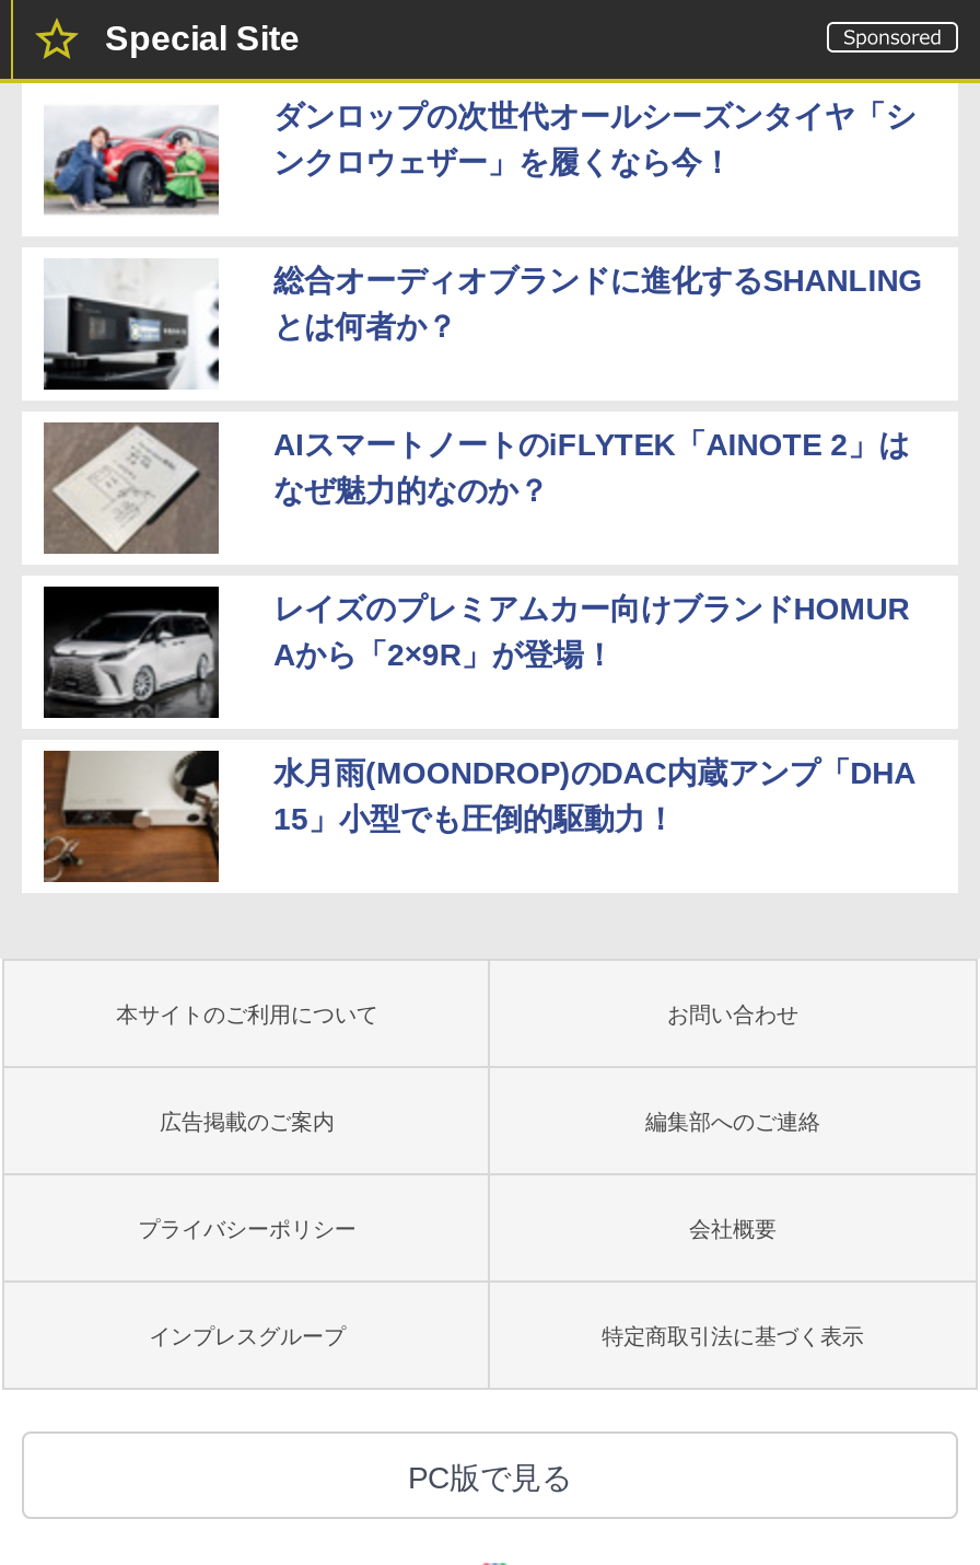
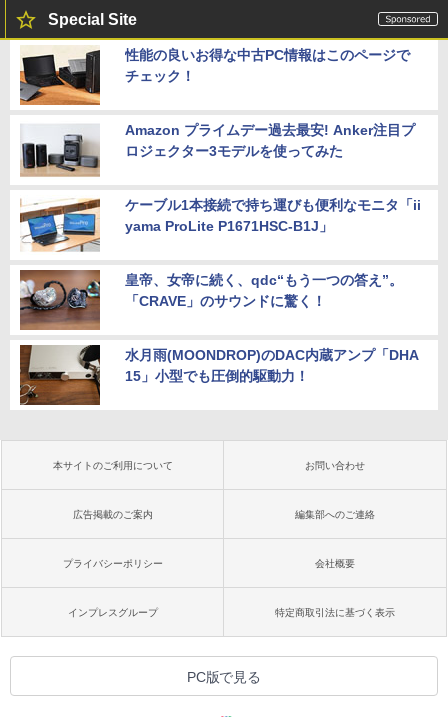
[44,98,916,225] [image] | ダンロップの次世代オールシーズンタイヤ「シ | ンクロウェザー」を履くなら今！ -> [19,45,410,106] [image] | 性能の良いお得な中古PC情報はこのページで | チェック！
[42,264,922,392] [image] | 総合オーディオブランドに進化するSHANLING | とは何者か？ -> [20,122,415,180] [image] | Amazon プライムデー過去最安! Anker注目プ | ロジェクター3モデルを使ってみた
[42,420,909,556] [image] | AIスマートノートのiFLYTEK「AINOTE 2」は | なぜ魅力的なのか？ -> [20,195,421,255] [image] | ケーブル1本接続で持ち運びも便利なモニタ「ii | yama ProLite P1671HSC-B1J」
[42,584,909,720] [image] | レイズのプレミアムカー向けブランドHOMUR | Aから「2×9R」が登場！ -> [19,269,403,331] [image] | 皇帝、女帝に続く、qdc“もう一つの答え”。 | 「CRAVE」のサウンドに驚く！

